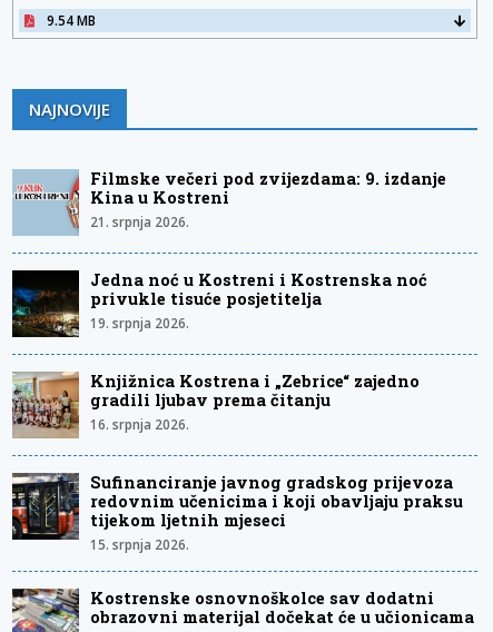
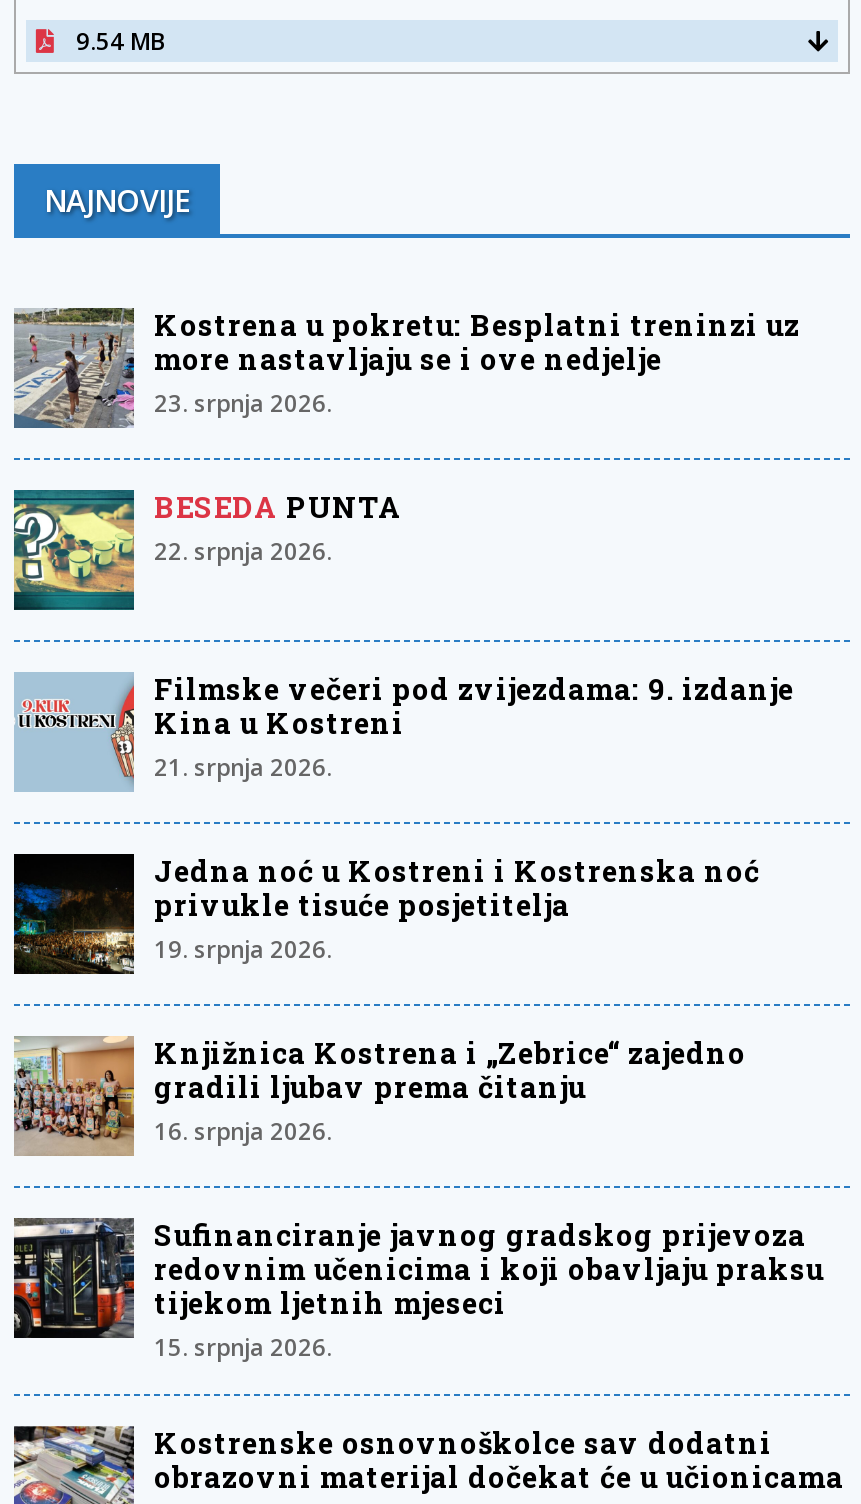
none -> [12,488,136,612] [image]
none -> [14,306,800,566] [image] | Kostrena u pokretu: Besplatni treninzi uz | more nastavljaju se i ove nedjelje | 23. srpnja 2026. | BESEDA PUNTA | 22. srpnja 2026.

